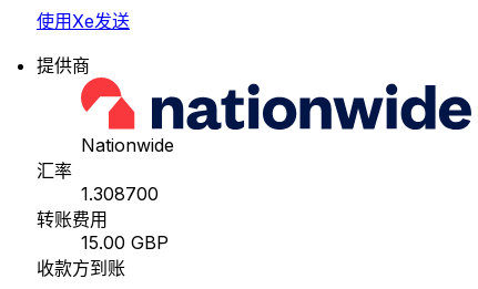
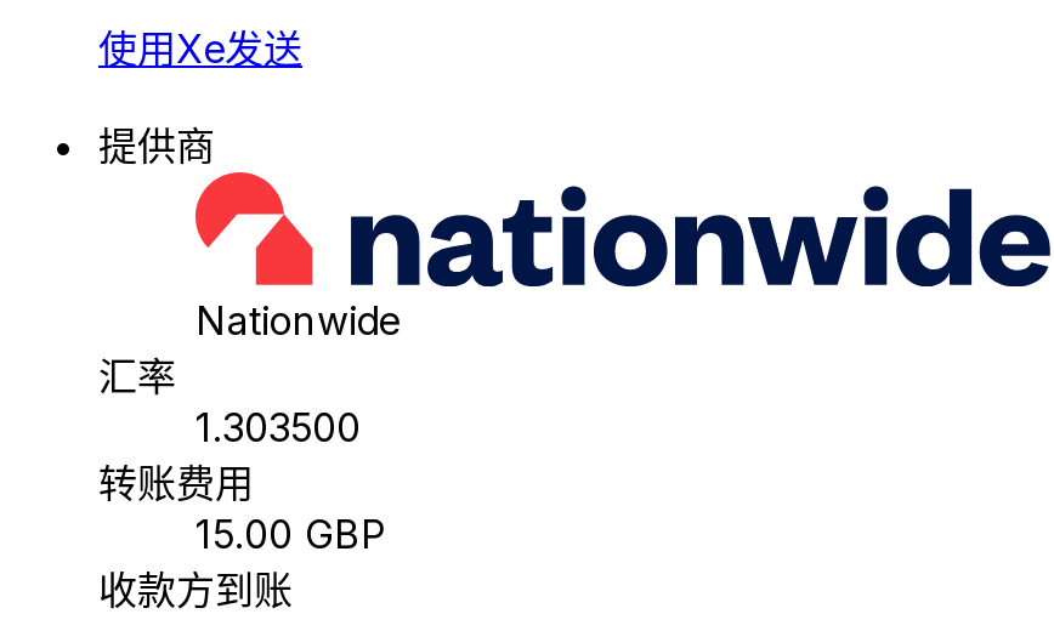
[81,183,159,205] 1.308700 -> [195,403,361,451] 1.303500

